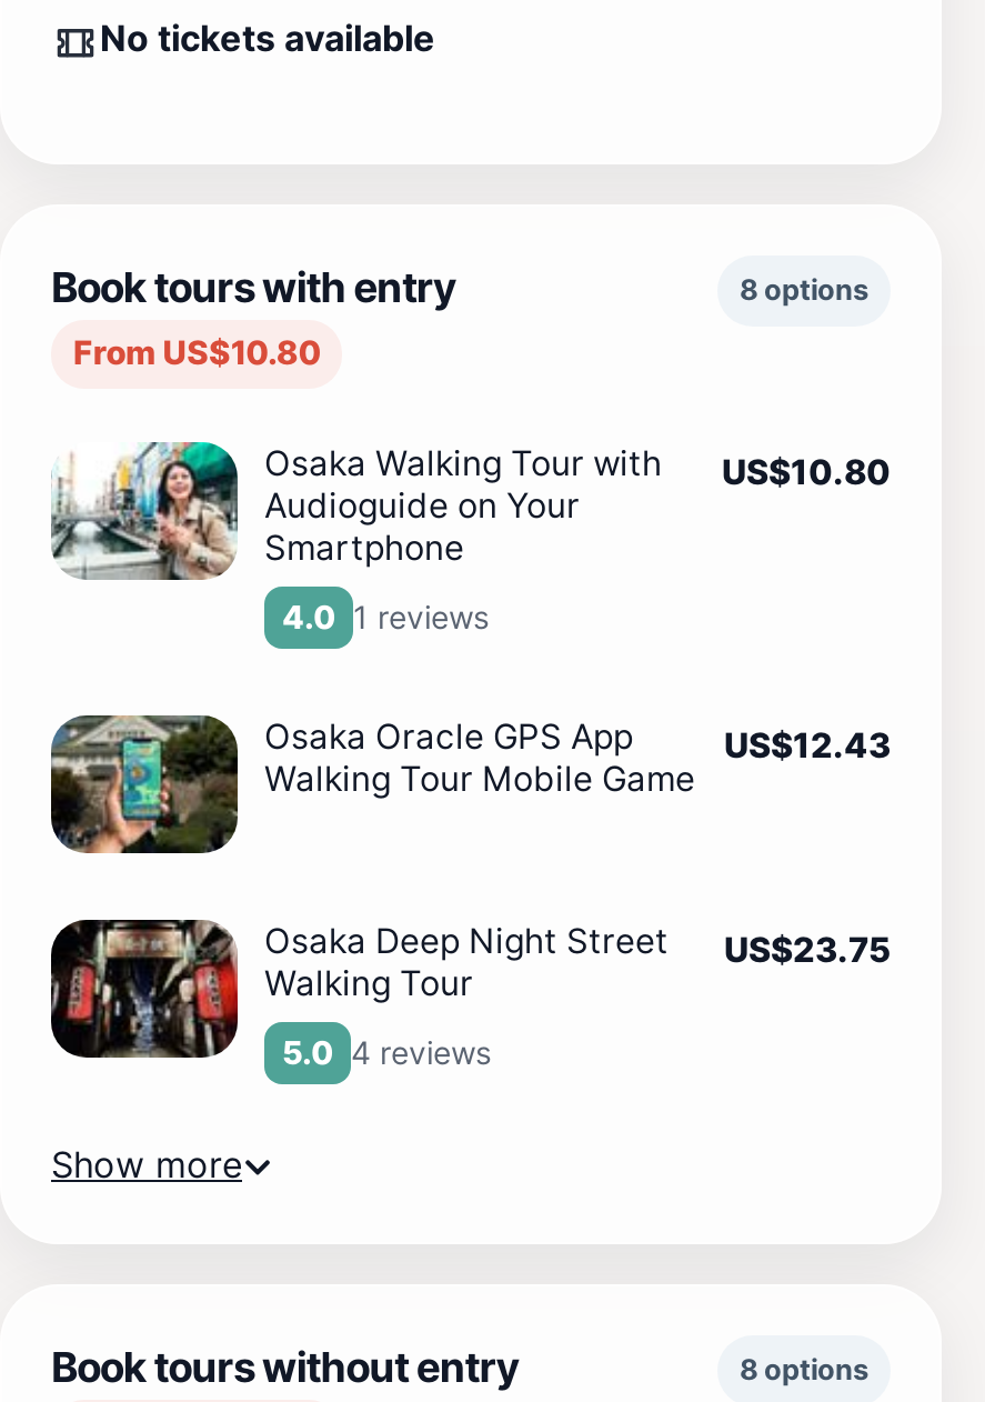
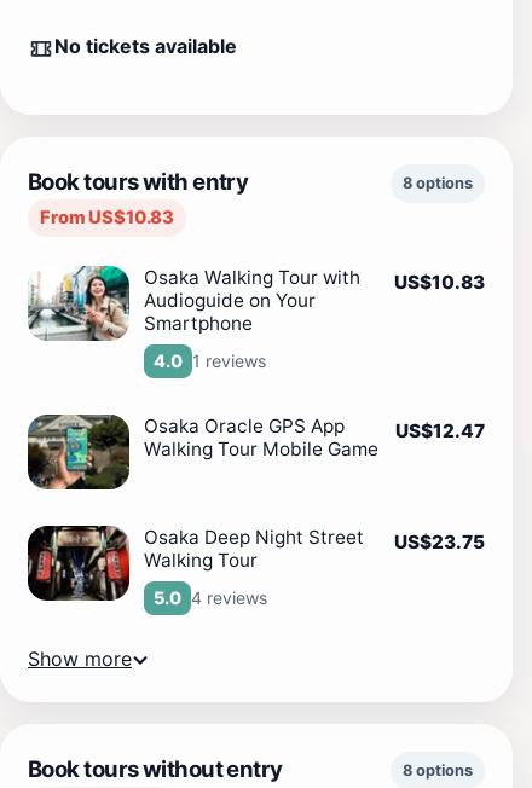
[73,333,320,373] From US$10.80 -> [40,207,174,228] From US$10.83
[264,442,891,493] Osaka Walking Tour with US$10.80 -> [144,266,485,294] Osaka Walking Tour with US$10.83
[724,724,891,766] US$12.43 -> [395,419,485,442] US$12.47

